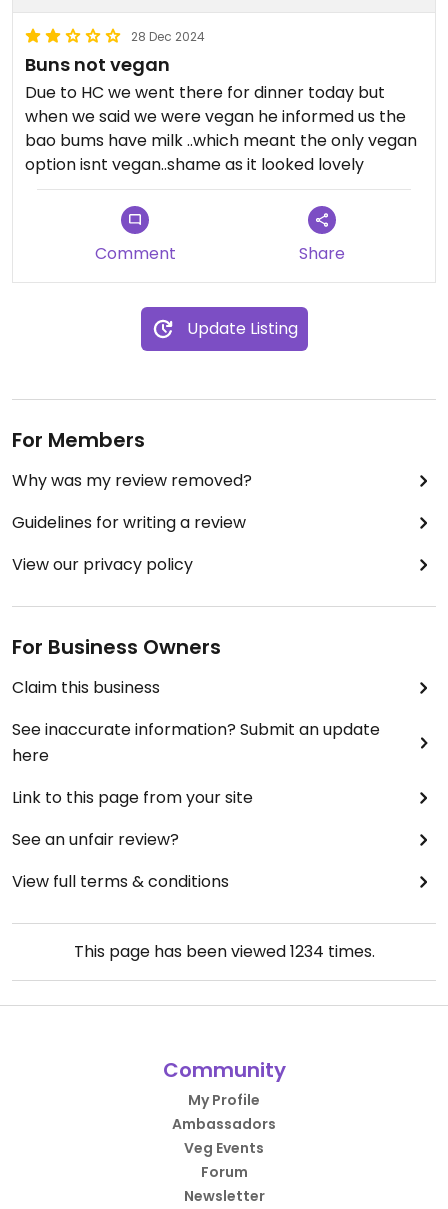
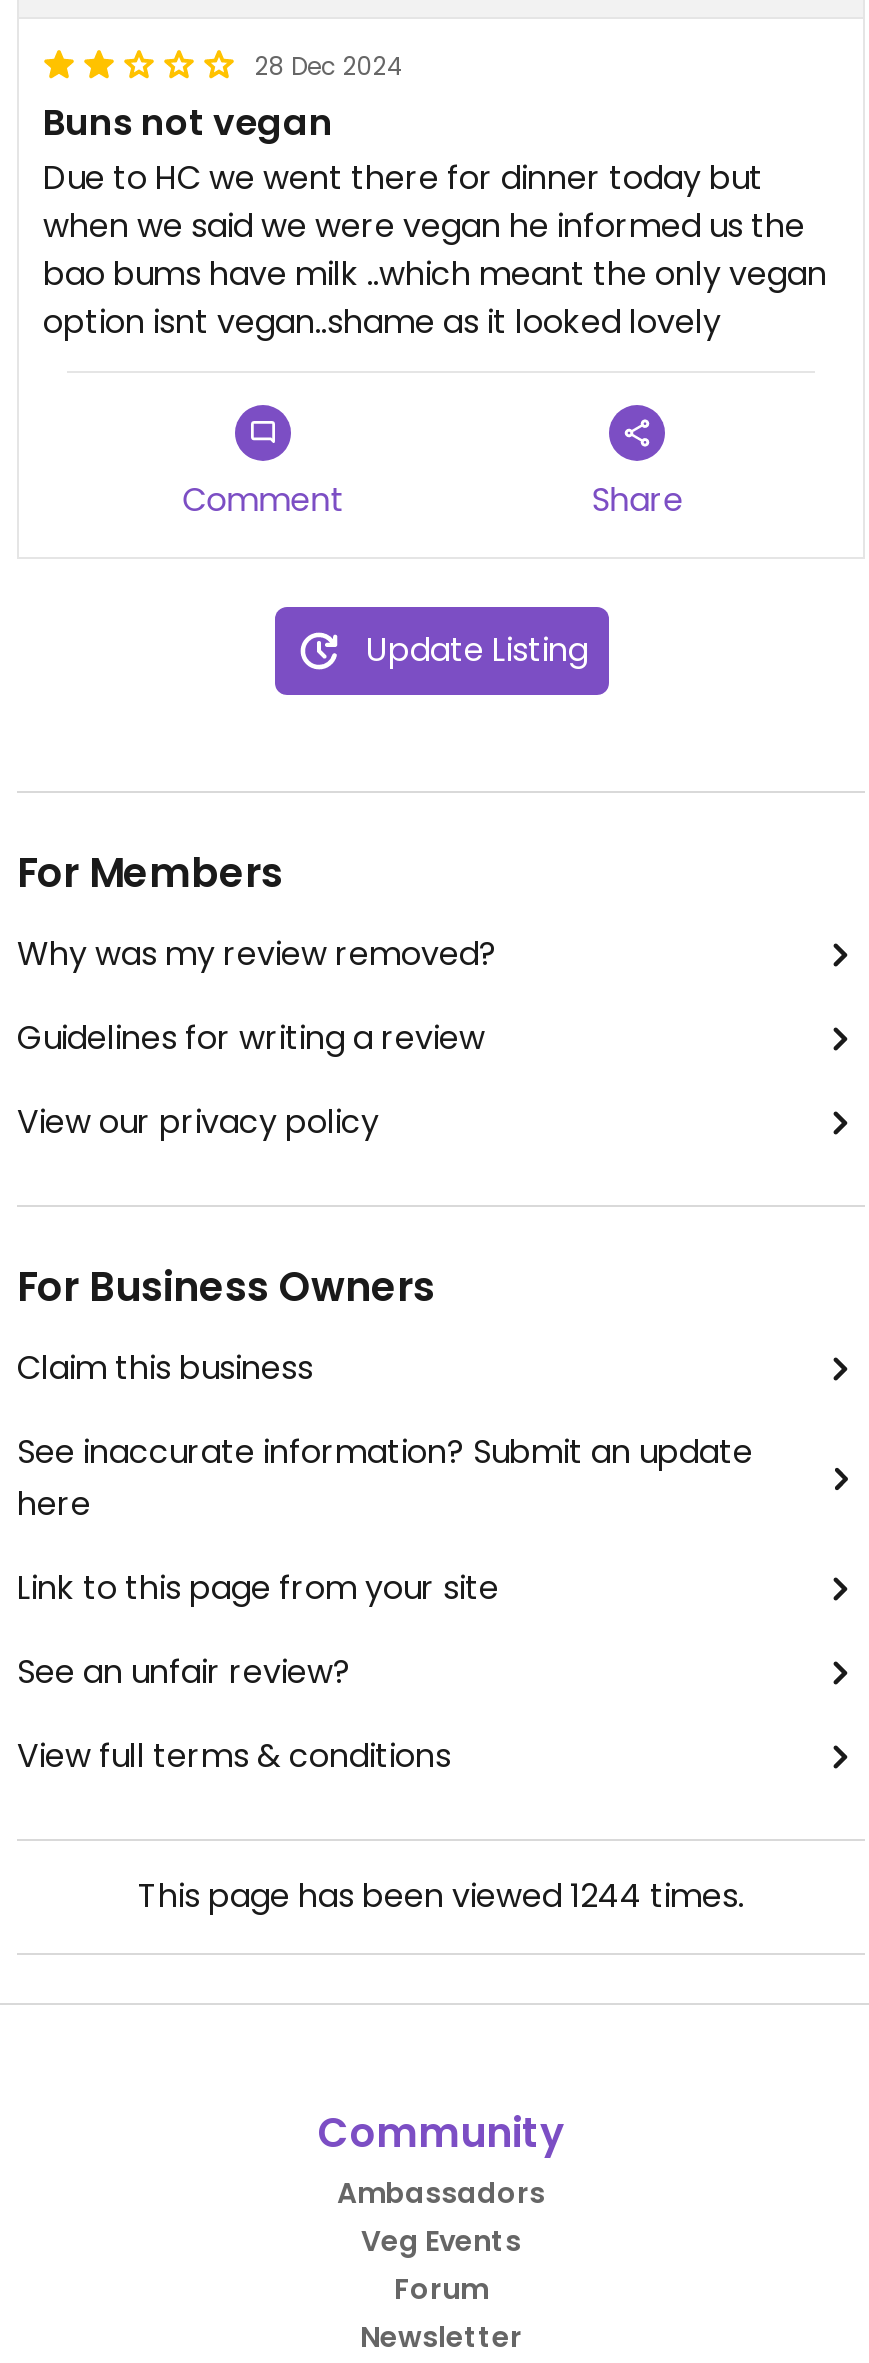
[73,940,374,963] This page has been viewed 1234 times. -> [138,1873,744,1919] This page has been viewed 1244 times.
[188,1090,260,1110] My Profile -> none

